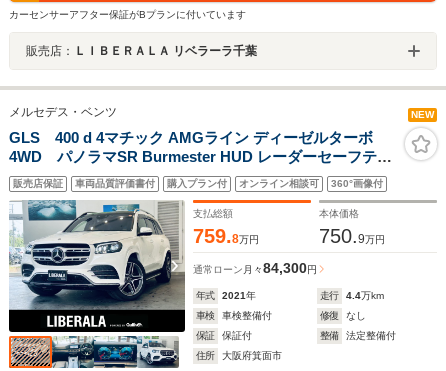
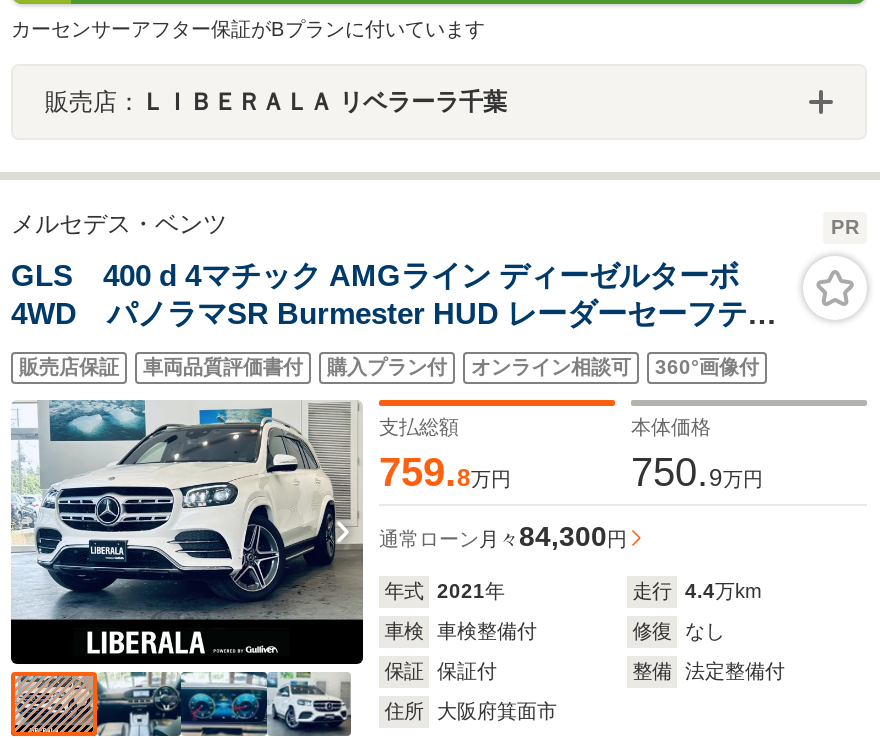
[411,109,434,120] NEW -> [831,216,859,238] PR

